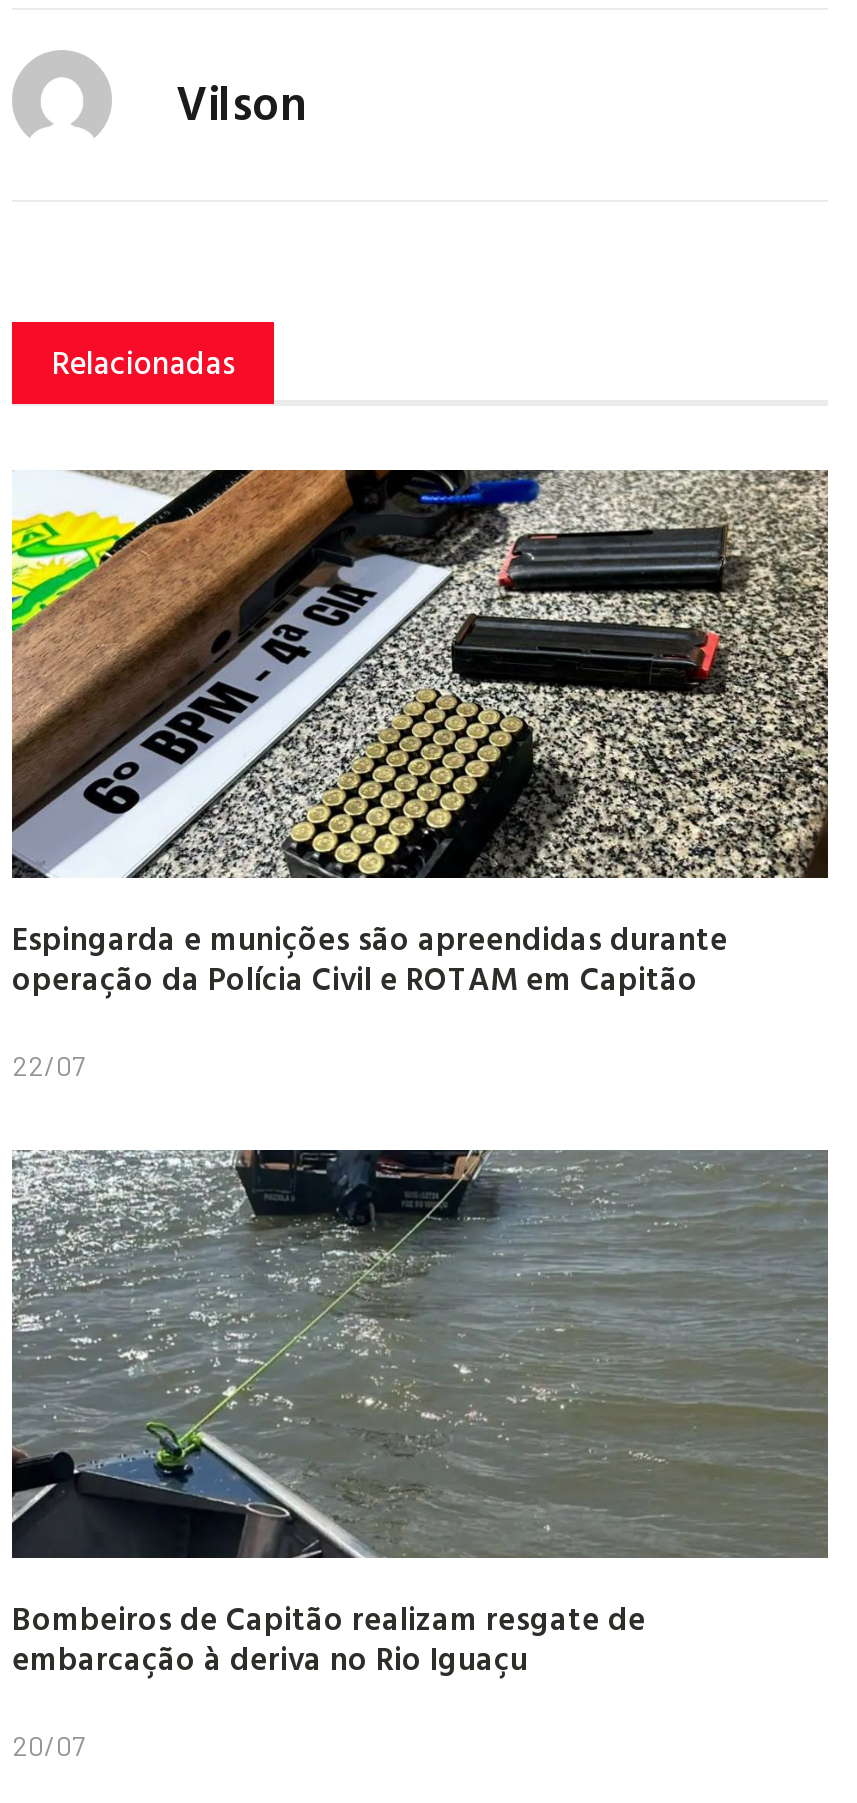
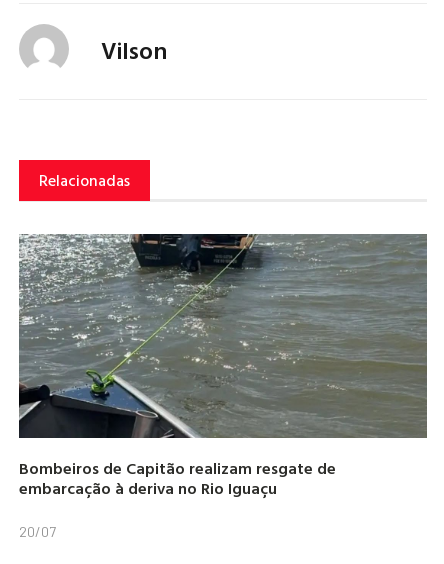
[10,468,828,1081] [image] | Espingarda e munições são apreendidas durante | operação da Polícia Civil e ROTAM em Capitão | 22/07 -> none

